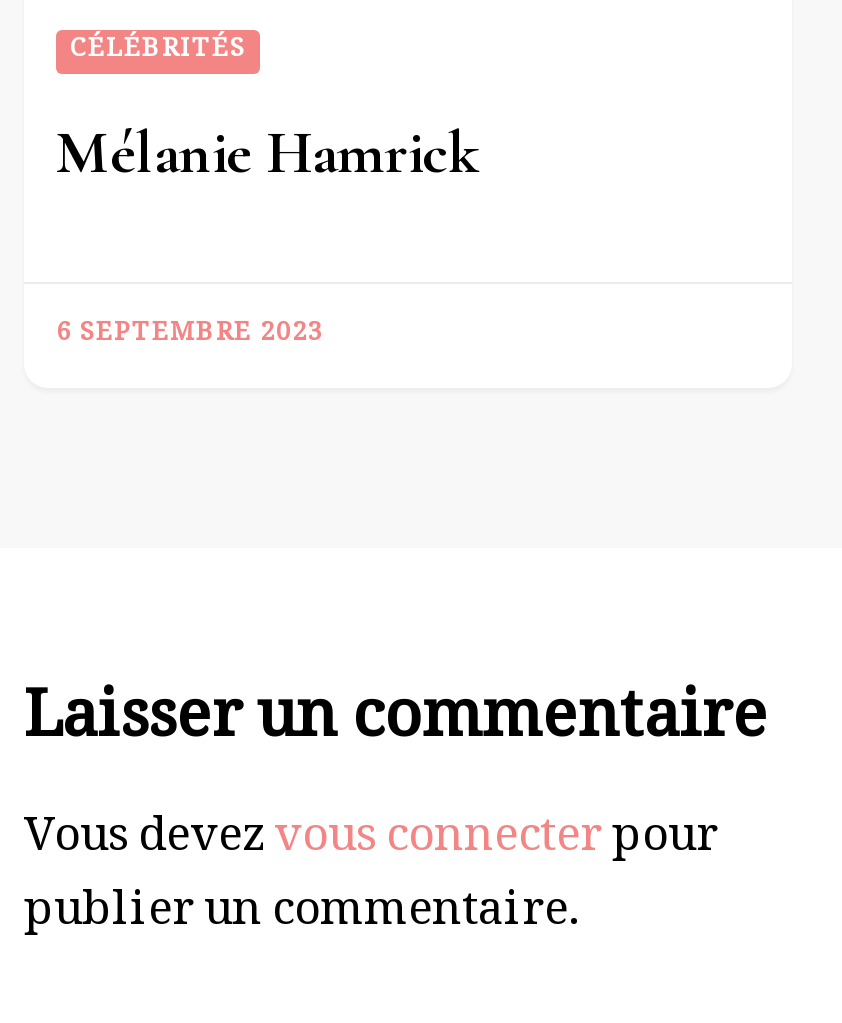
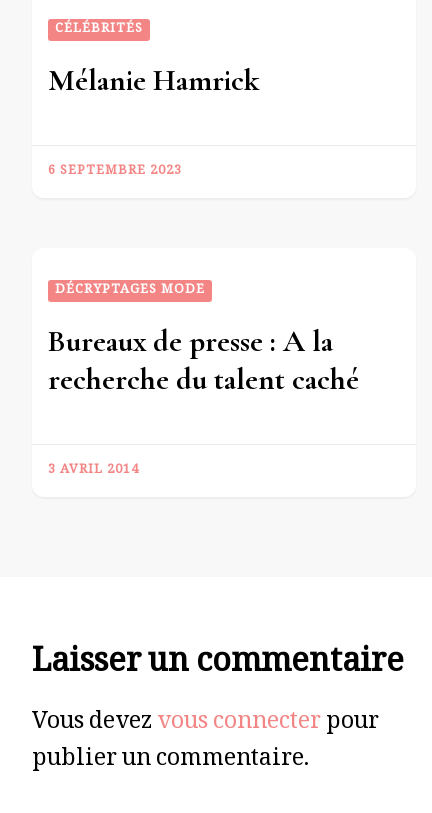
none -> [48,280,359,482] DÉCRYPTAGES MODE | Bureaux de presse : A la | recherche du talent caché | 3 AVRIL 2014

